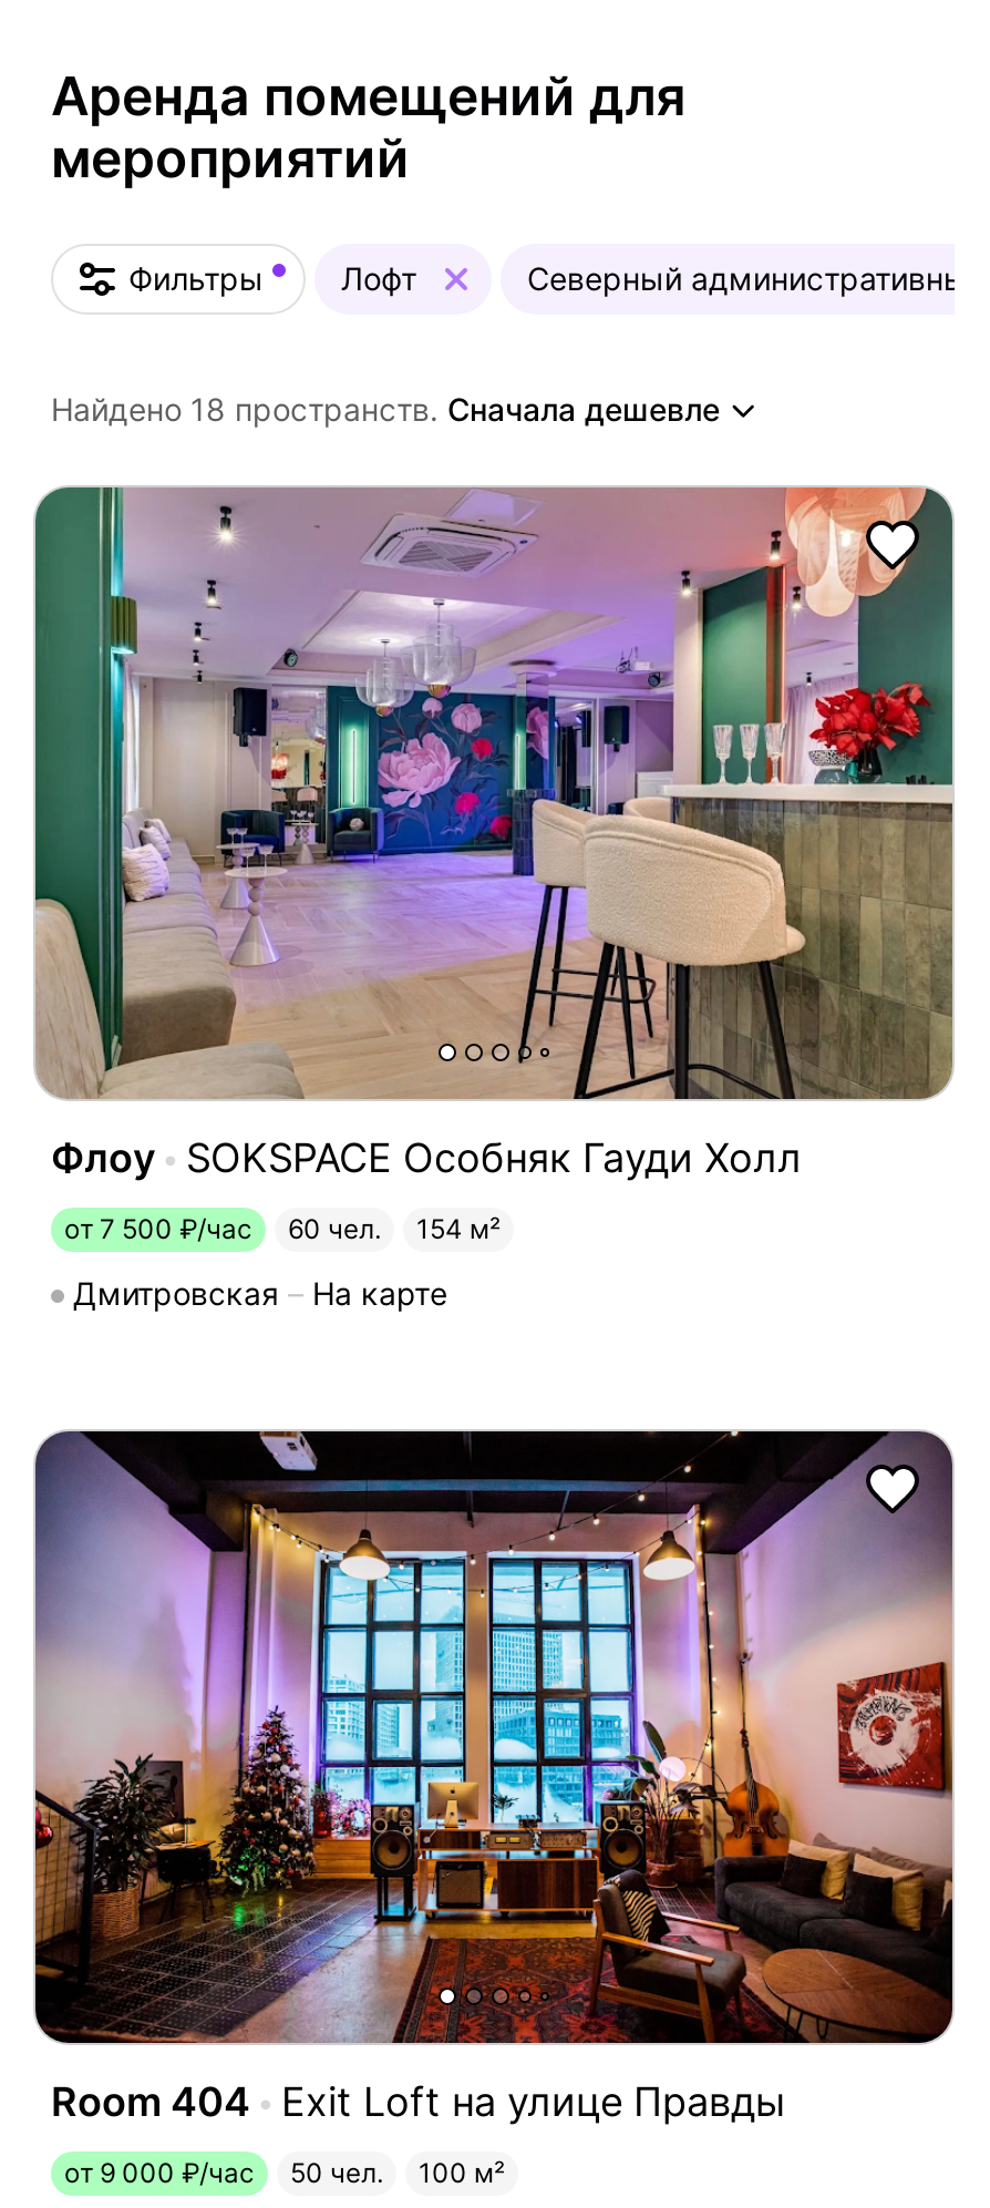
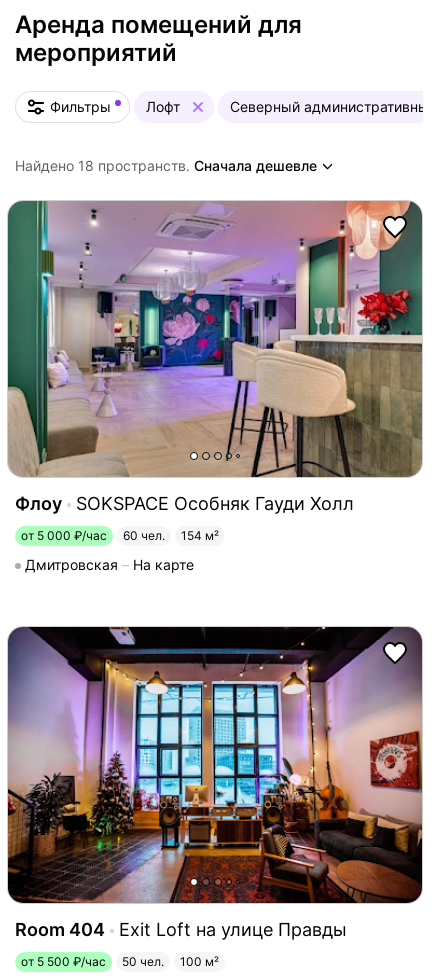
[64,1212,252,1245] от 7 500 ₽/час -> [21,528,107,543] от 5 000 ₽/час
[64,2156,505,2189] от 9 000 ₽/час 50 чел. 100 м² -> [21,954,219,969] от 5 500 ₽/час 50 чел. 100 м²

